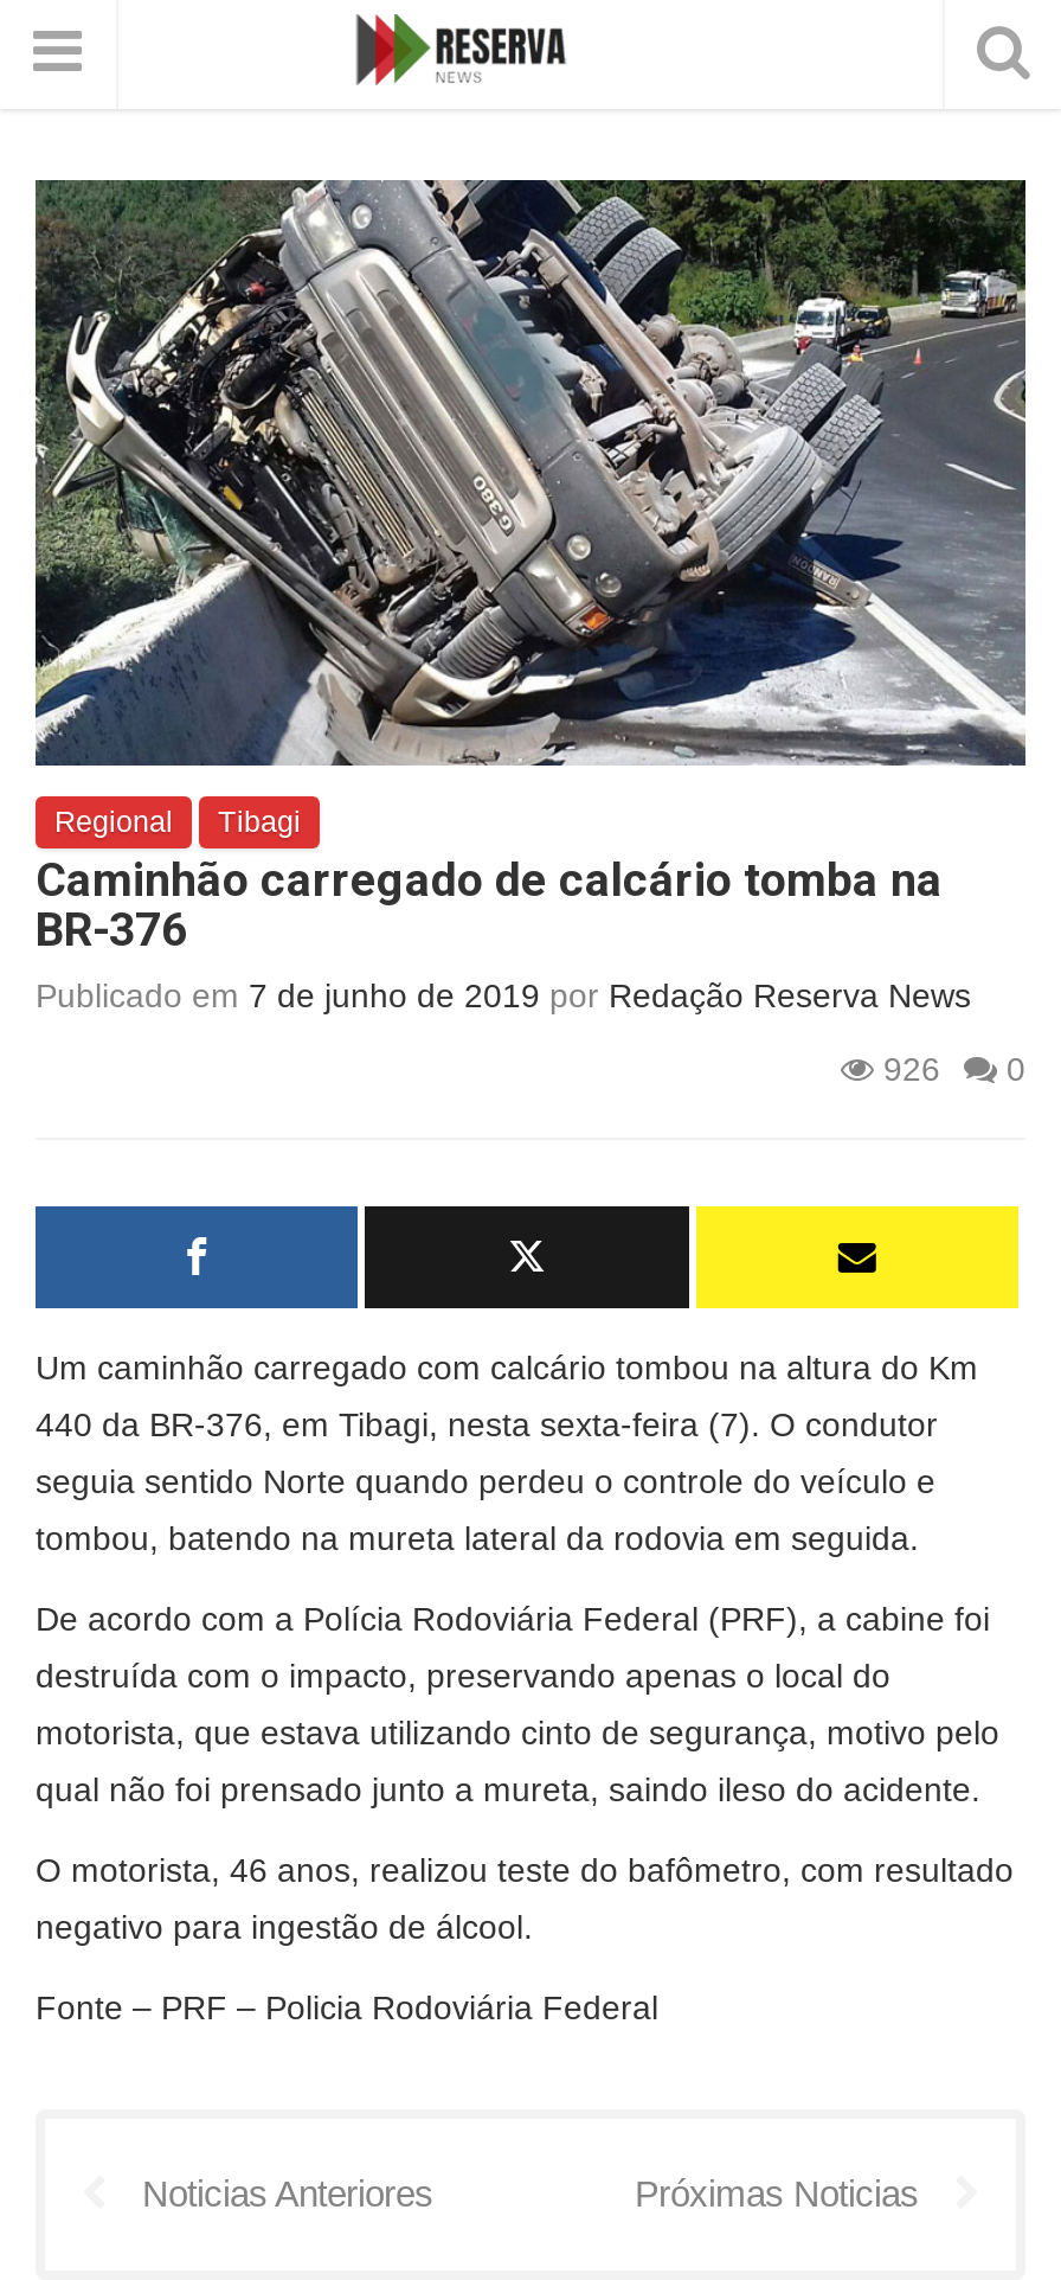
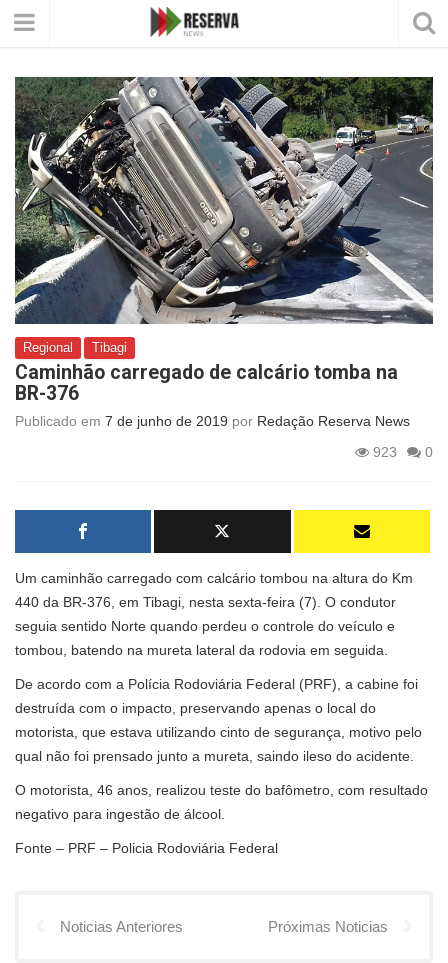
[874,1050,1025,1088] 926 0 -> [369,444,433,460] 923 0

